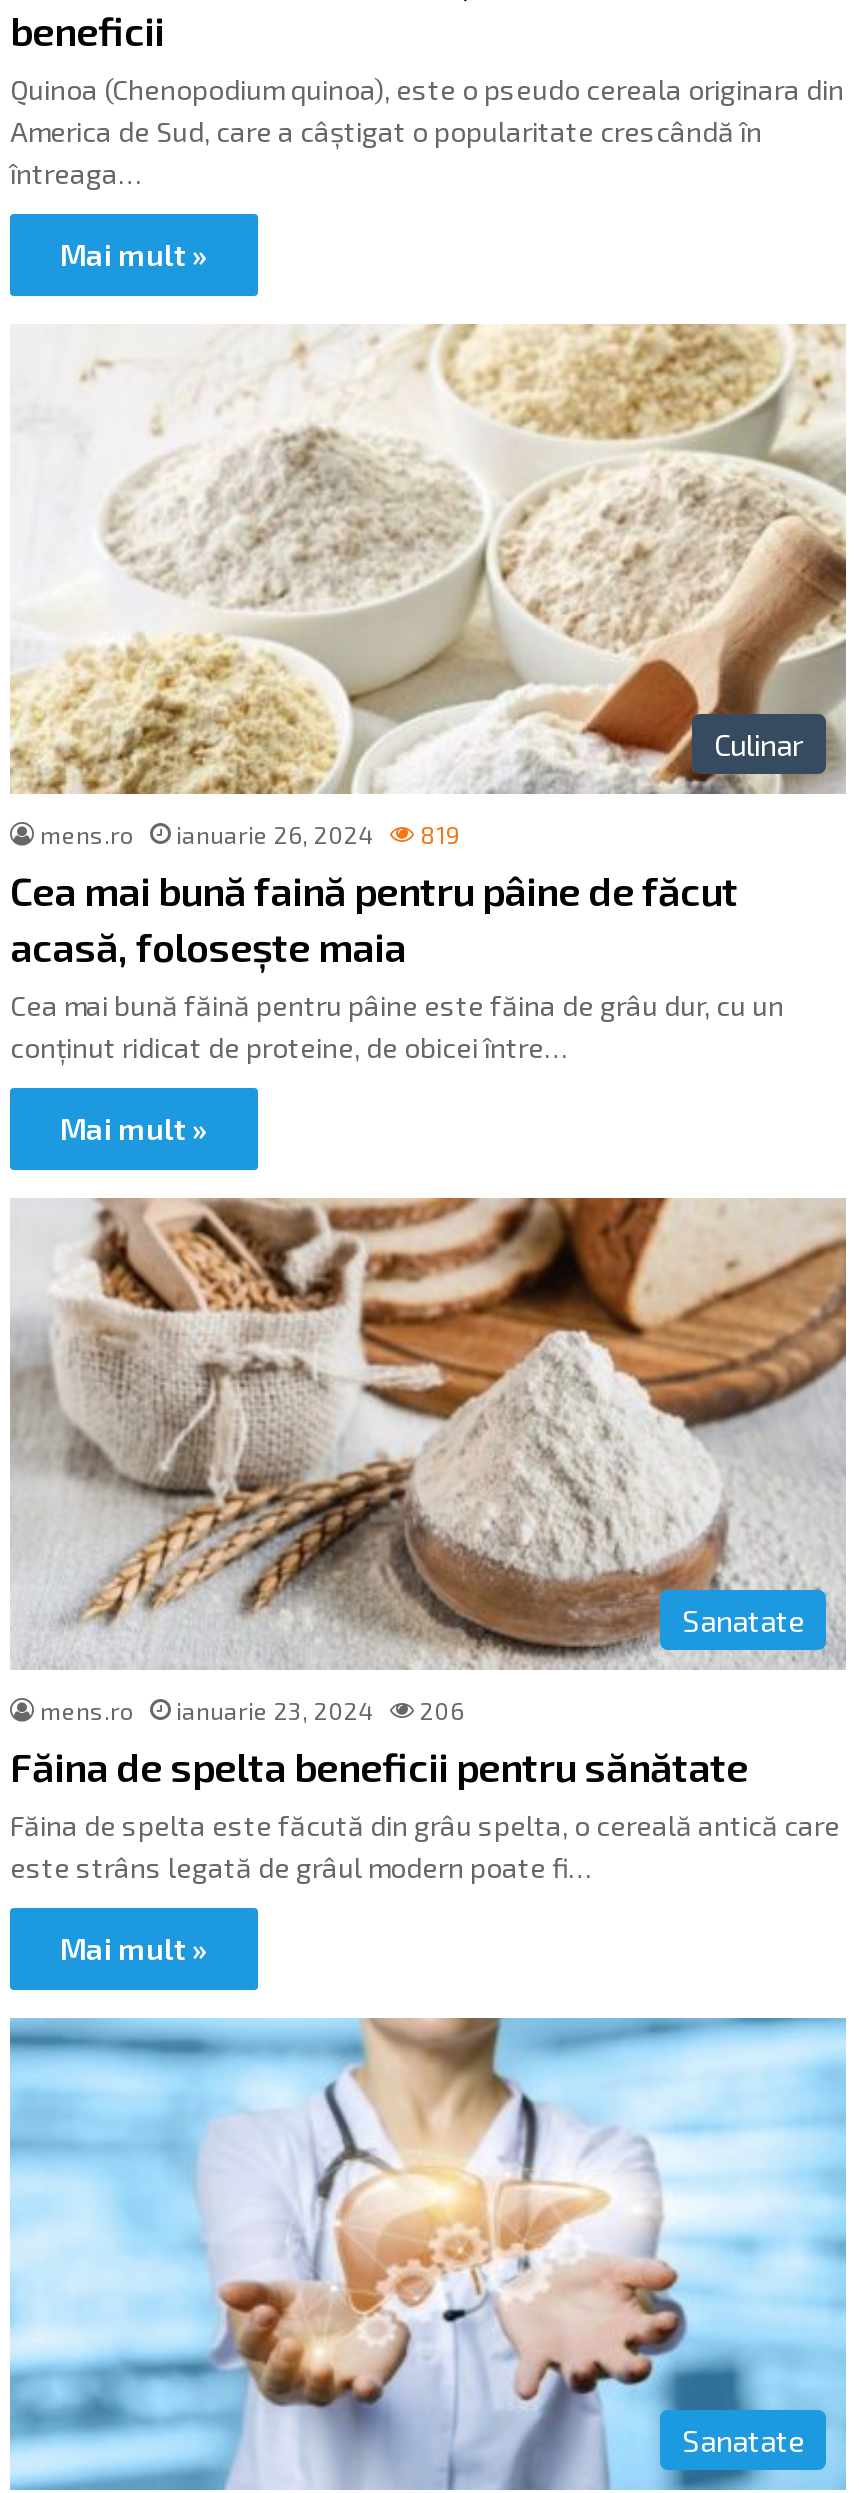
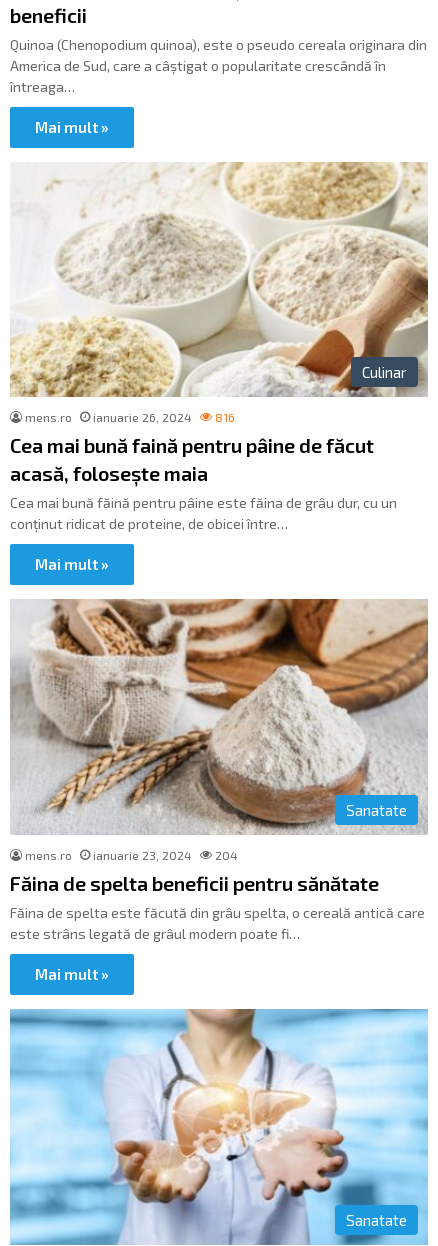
[40,821,460,849] mens.ro ianuarie 26, 2024 819 -> [25,410,235,424] mens.ro ianuarie 26, 2024 816
[40,1696,464,1724] mens.ro ianuarie 23, 2024 206 -> [25,848,238,862] mens.ro ianuarie 23, 2024 204

